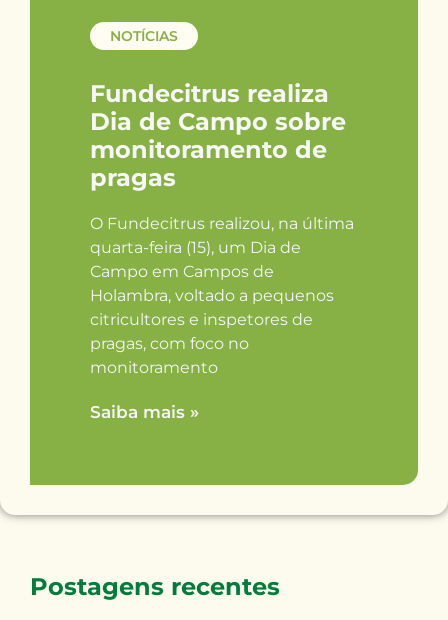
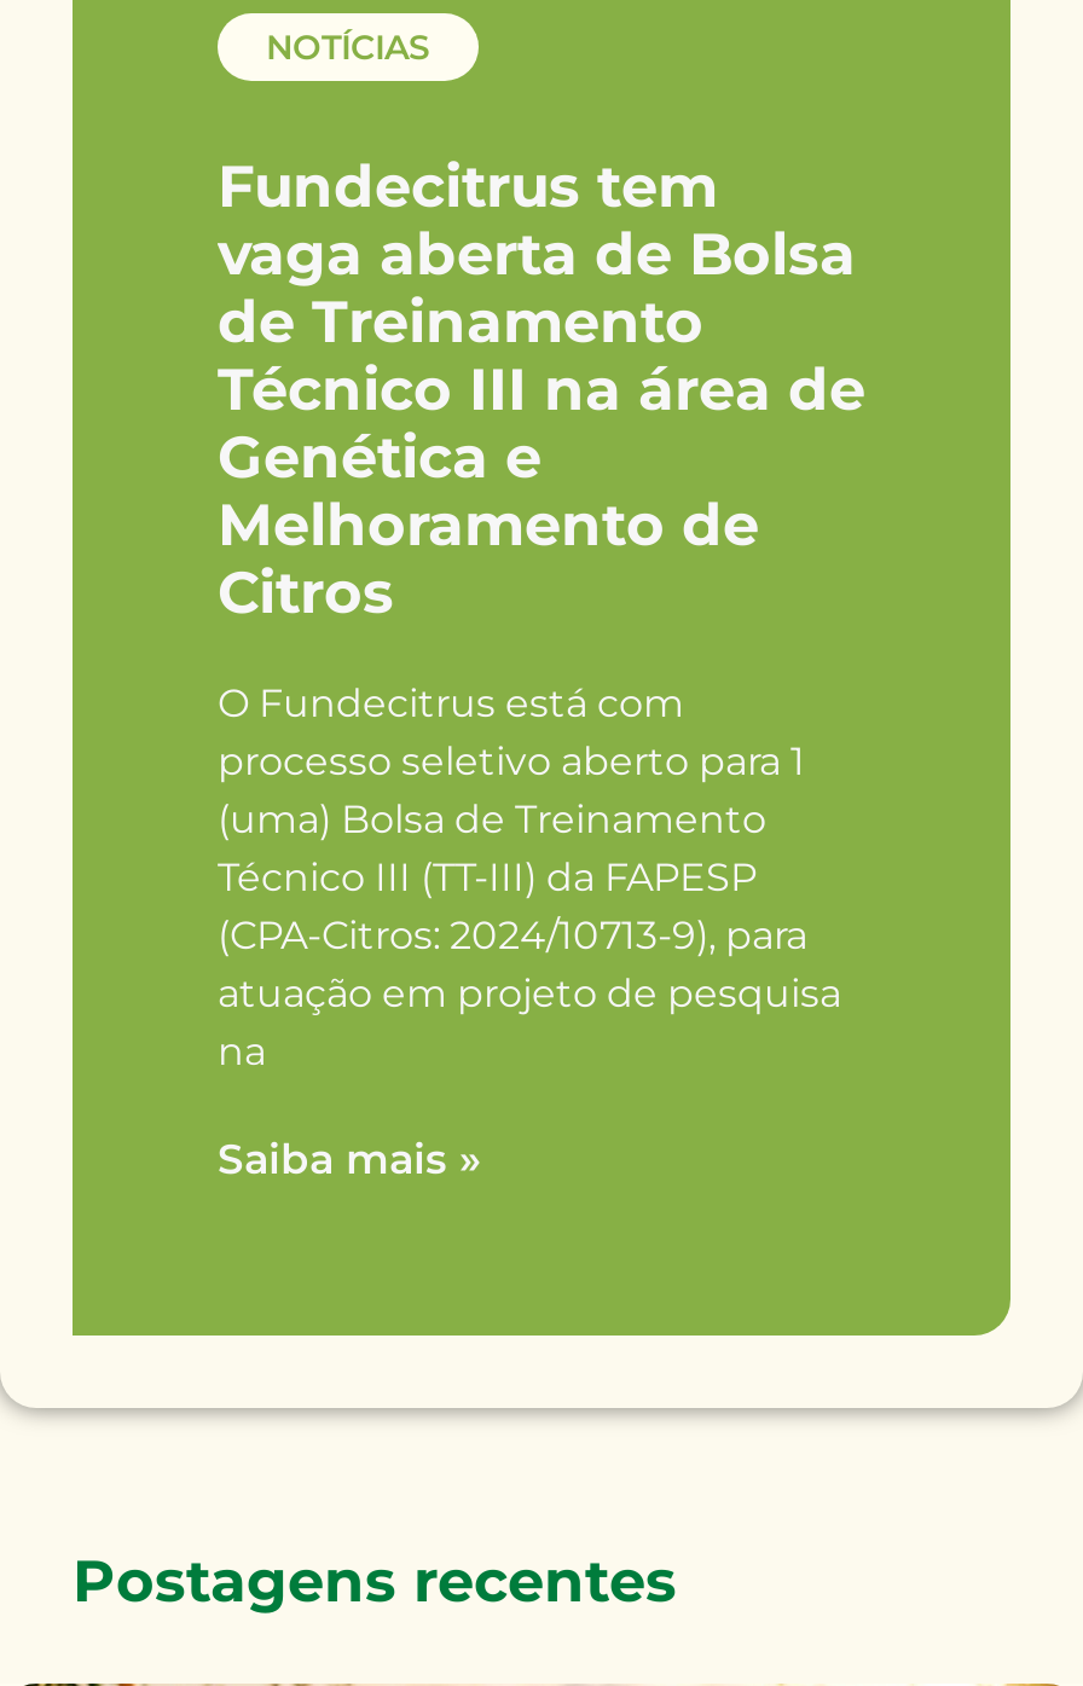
[90,79,346,192] Fundecitrus realiza | Dia de Campo sobre | monitoramento de | pragas -> [218,153,865,629] Fundecitrus tem | vaga aberta de Bolsa | de Treinamento | Técnico III na área de | Genética e | Melhoramento de | Citros
[90,214,354,377] O Fundecitrus realizou, na última | quarta-feira (15), um Dia de | Campo em Campos de | Holambra, voltado a pequenos | citricultores e inspetores de | pragas, com foco no | monitoramento -> [218,682,841,1076] O Fundecitrus está com | processo seletivo aberto para 1 | (uma) Bolsa de Treinamento | Técnico III (TT-III) da FAPESP | (CPA-Citros: 2024/10713-9), para | atuação em projeto de pesquisa | na

